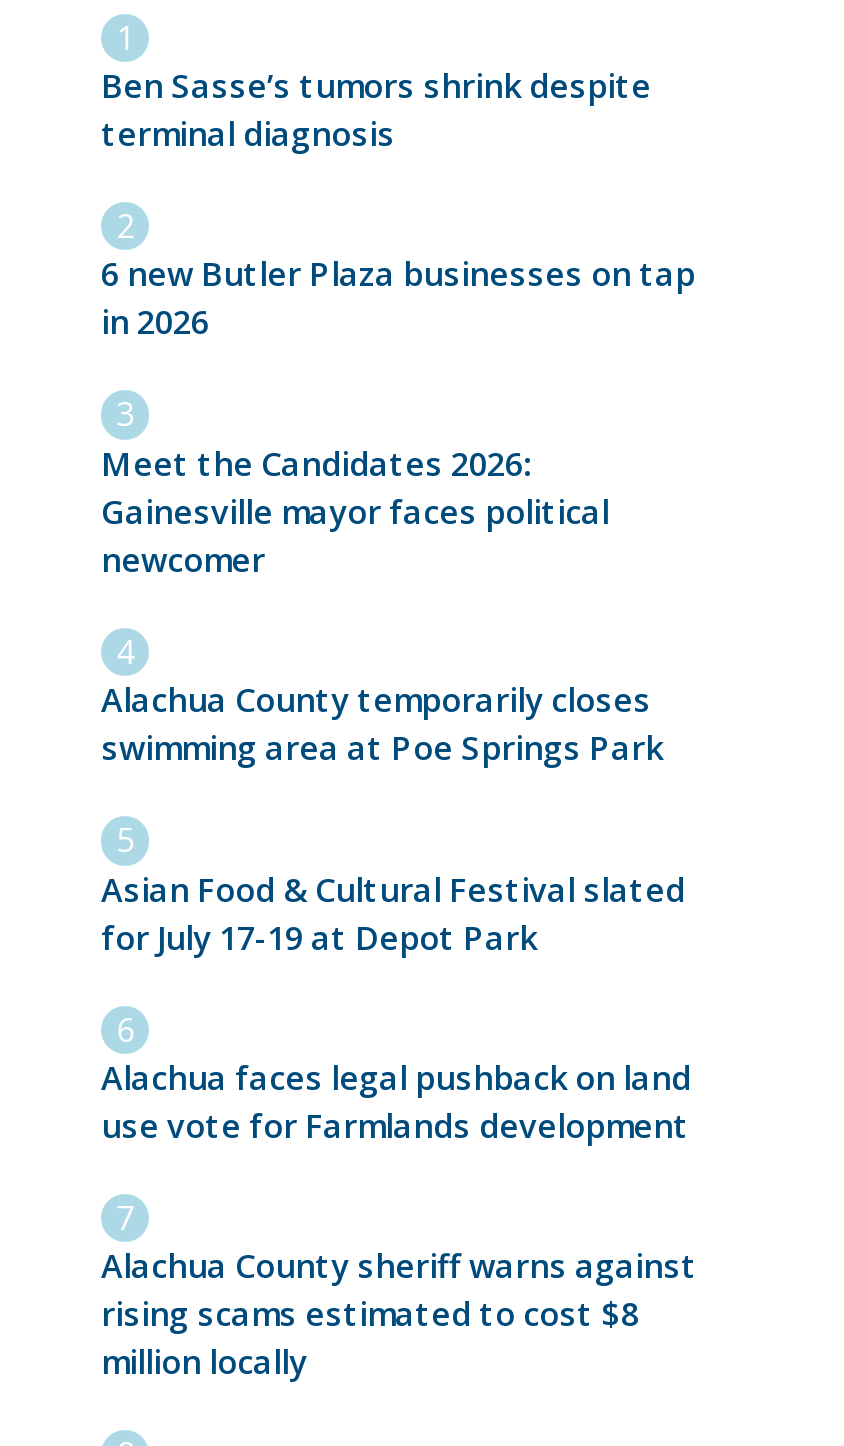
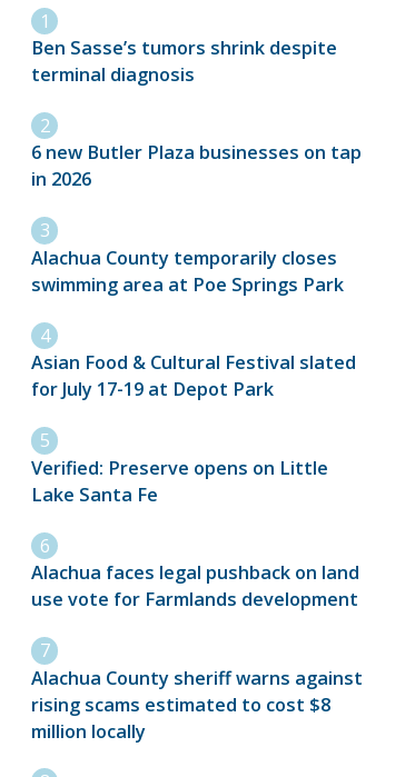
[101,442,609,582] Meet the Candidates 2026: | Gainesville mayor faces political | newcomer -> none
moved [101,679,685,959] -> [31,246,356,402]: Alachua County temporarily closes | swimming area at Poe Springs Park | Asian Food & Cultural Festival slated | for July 17-19 at Depot Park
none -> [31,455,328,507] Verified: Preserve opens on Little | Lake Santa Fe

